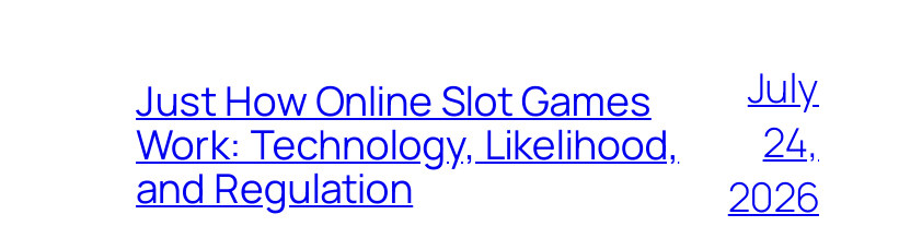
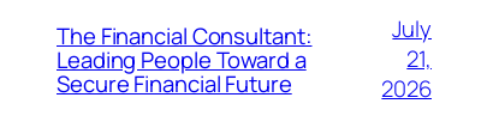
[136,71,679,215] Just How Online Slot Games | Work: Technology, Likelihood, | and Regulation -> [57,20,312,99] The Financial Consultant: | Leading People Toward a | Secure Financial Future
[763,114,819,170] 24, -> [407,43,432,74] 21,

